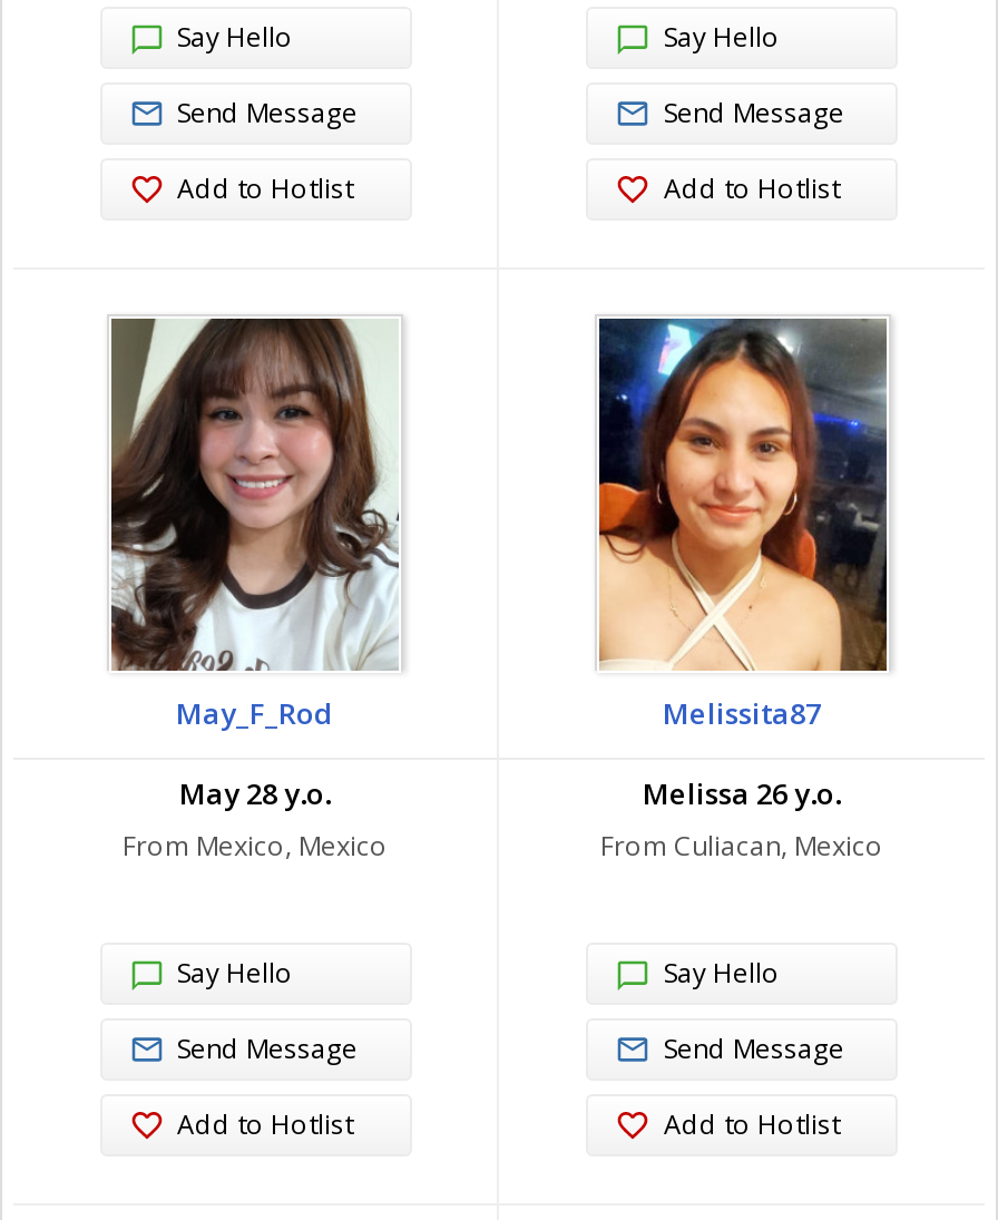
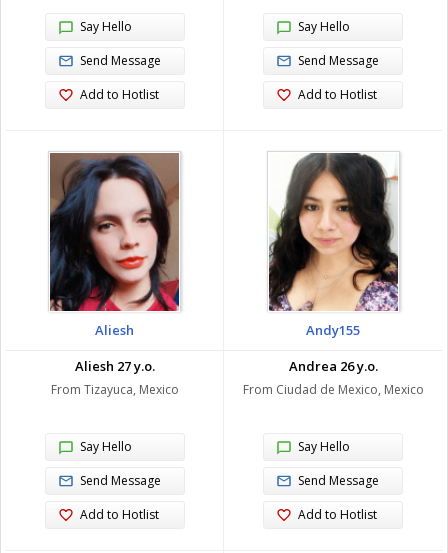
[111,316,399,733] [image] | May_F_Rod -> [49,152,180,339] [image] | Aliesh
[597,316,889,733] [image] | Melissita87 -> [268,153,398,339] [image] | Andy155
[123,773,388,865] May 28 y.o. | From Mexico, Mexico -> [50,357,178,398] Aliesh 27 y.o. | From Tizayuca, Mexico
[600,773,883,865] Melissa 26 y.o. | From Culiacan, Mexico -> [242,357,423,398] Andrea 26 y.o. | From Ciudad de Mexico, Mexico

